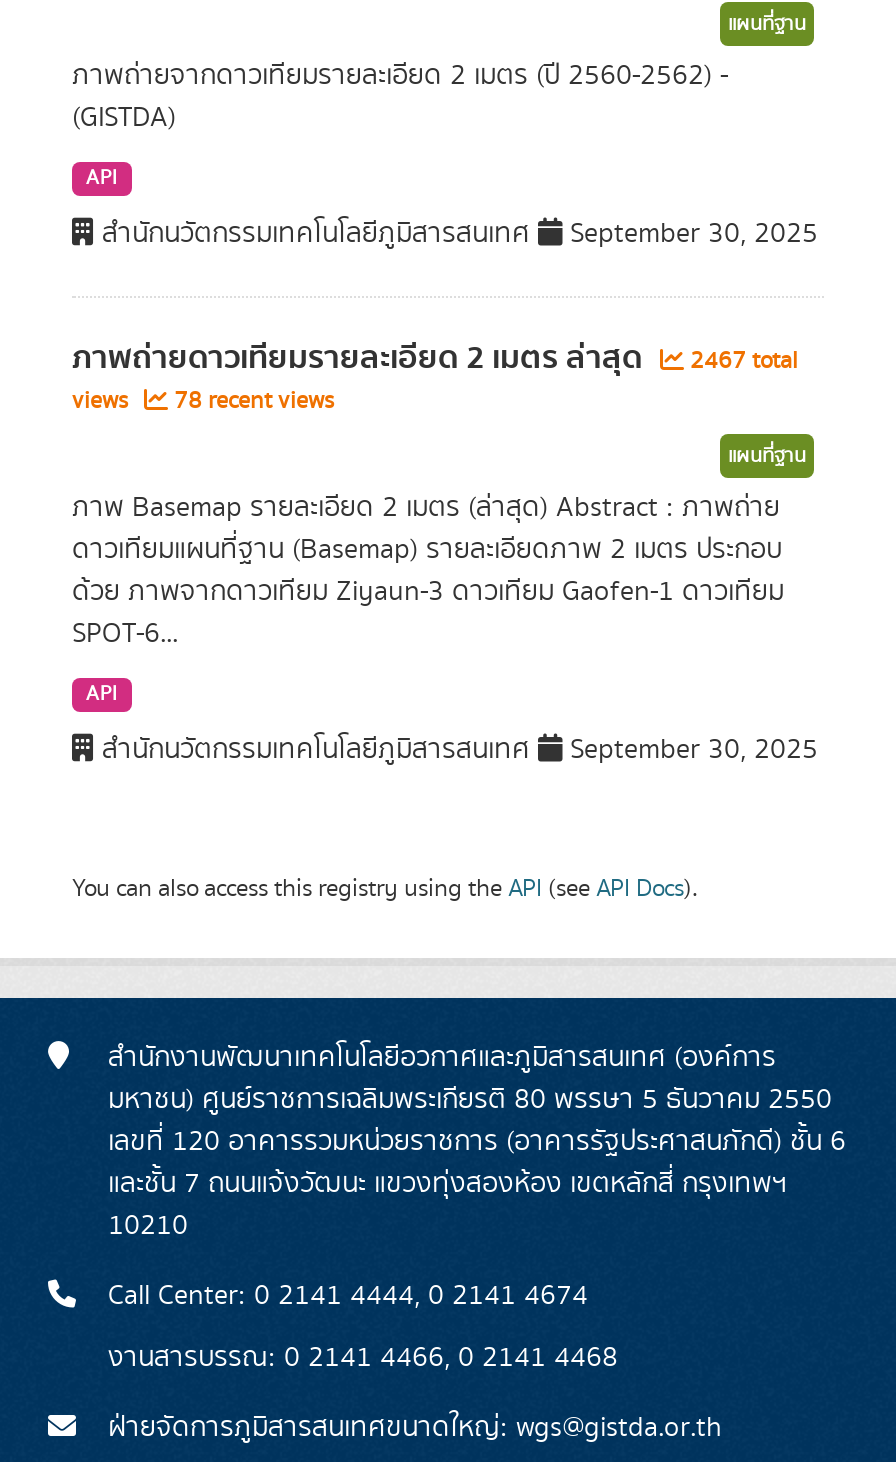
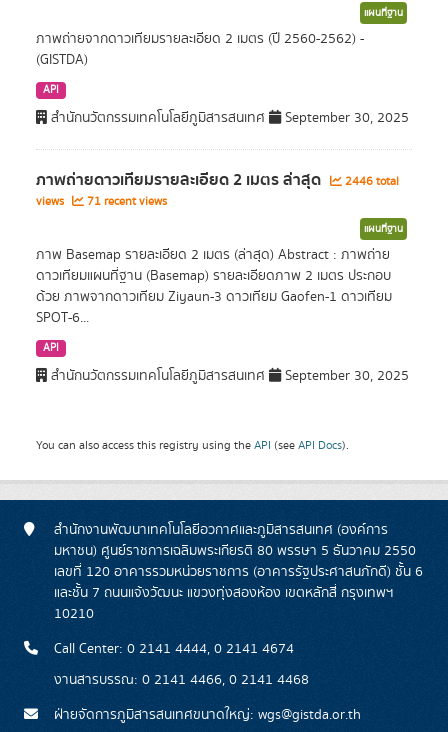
[72,333,798,385] ภาพถ่ายดาวเทียมรายละเอียด 2 เมตร ล่าสุด 2467 total -> [36,167,399,193] ภาพถ่ายดาวเทียมรายละเอียด 2 เมตร ล่าสุด 2446 total
[72,385,334,419] views 78 recent views -> [36,193,167,210] views 71 recent views

